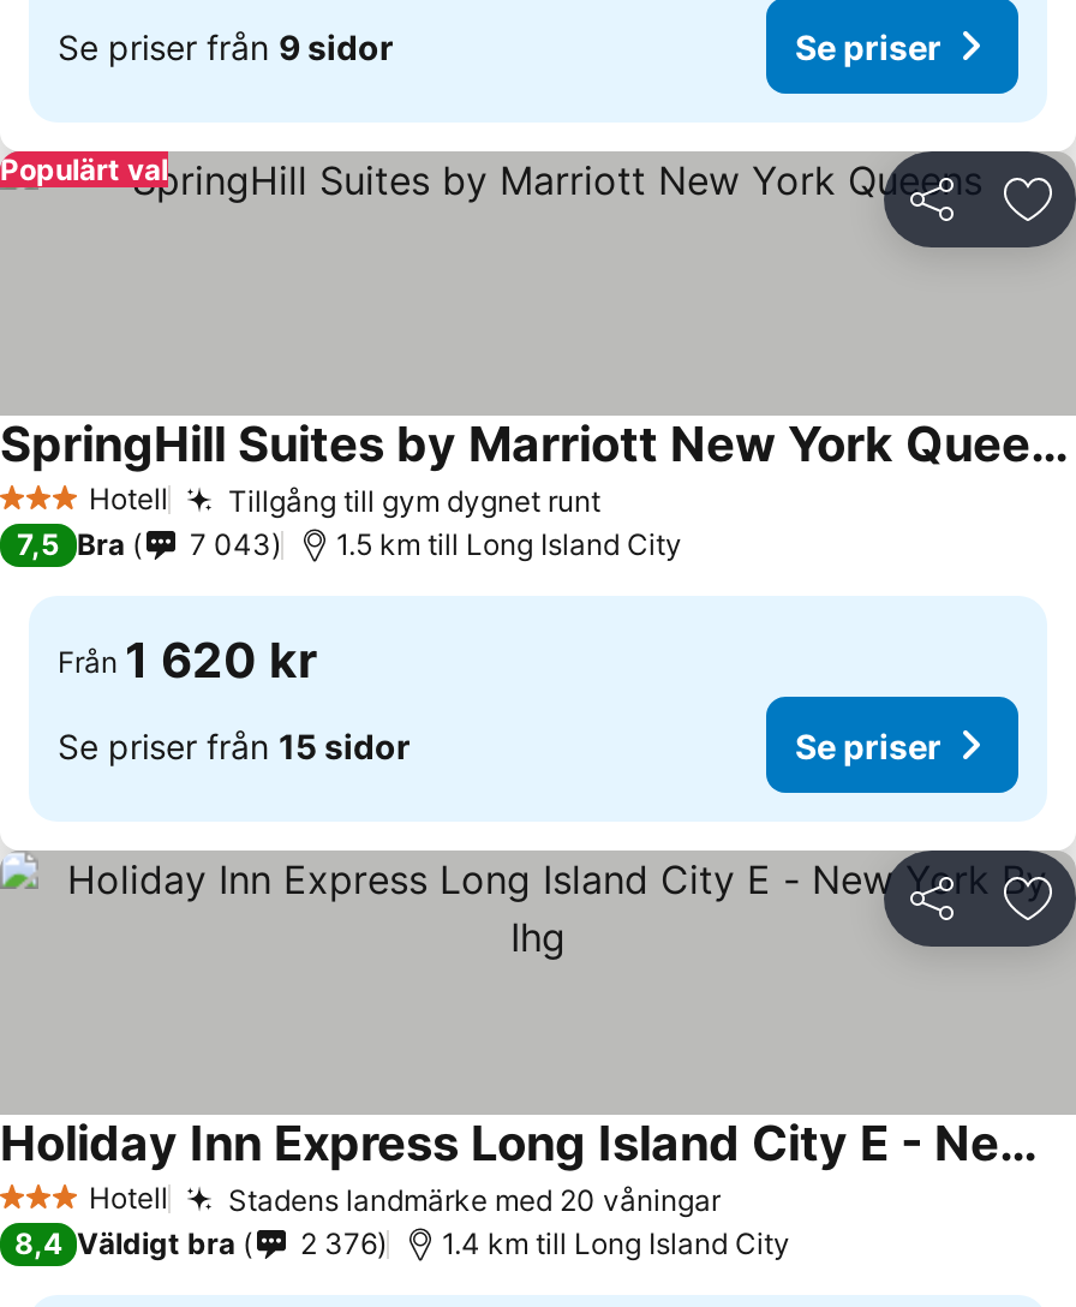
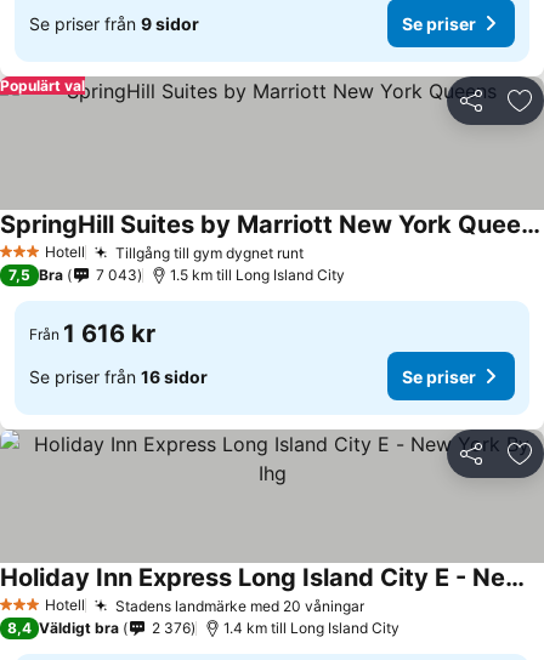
[58,632,317,690] Från 1 620 kr -> [29,319,155,348] Från 1 616 kr
[58,724,411,765] Se priser från 15 sidor -> [29,366,208,386] Se priser från 16 sidor

